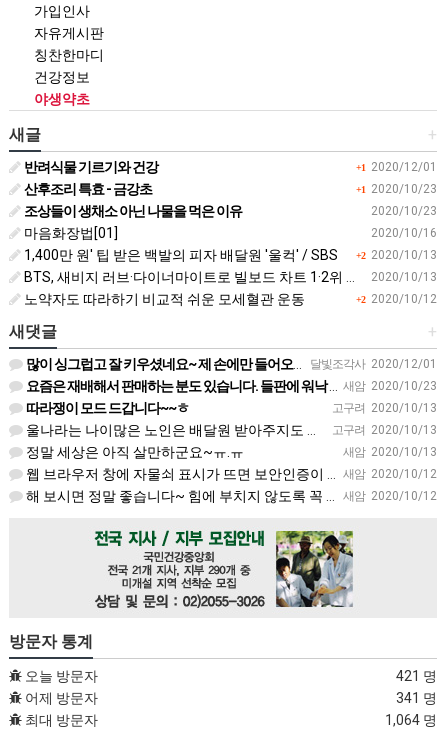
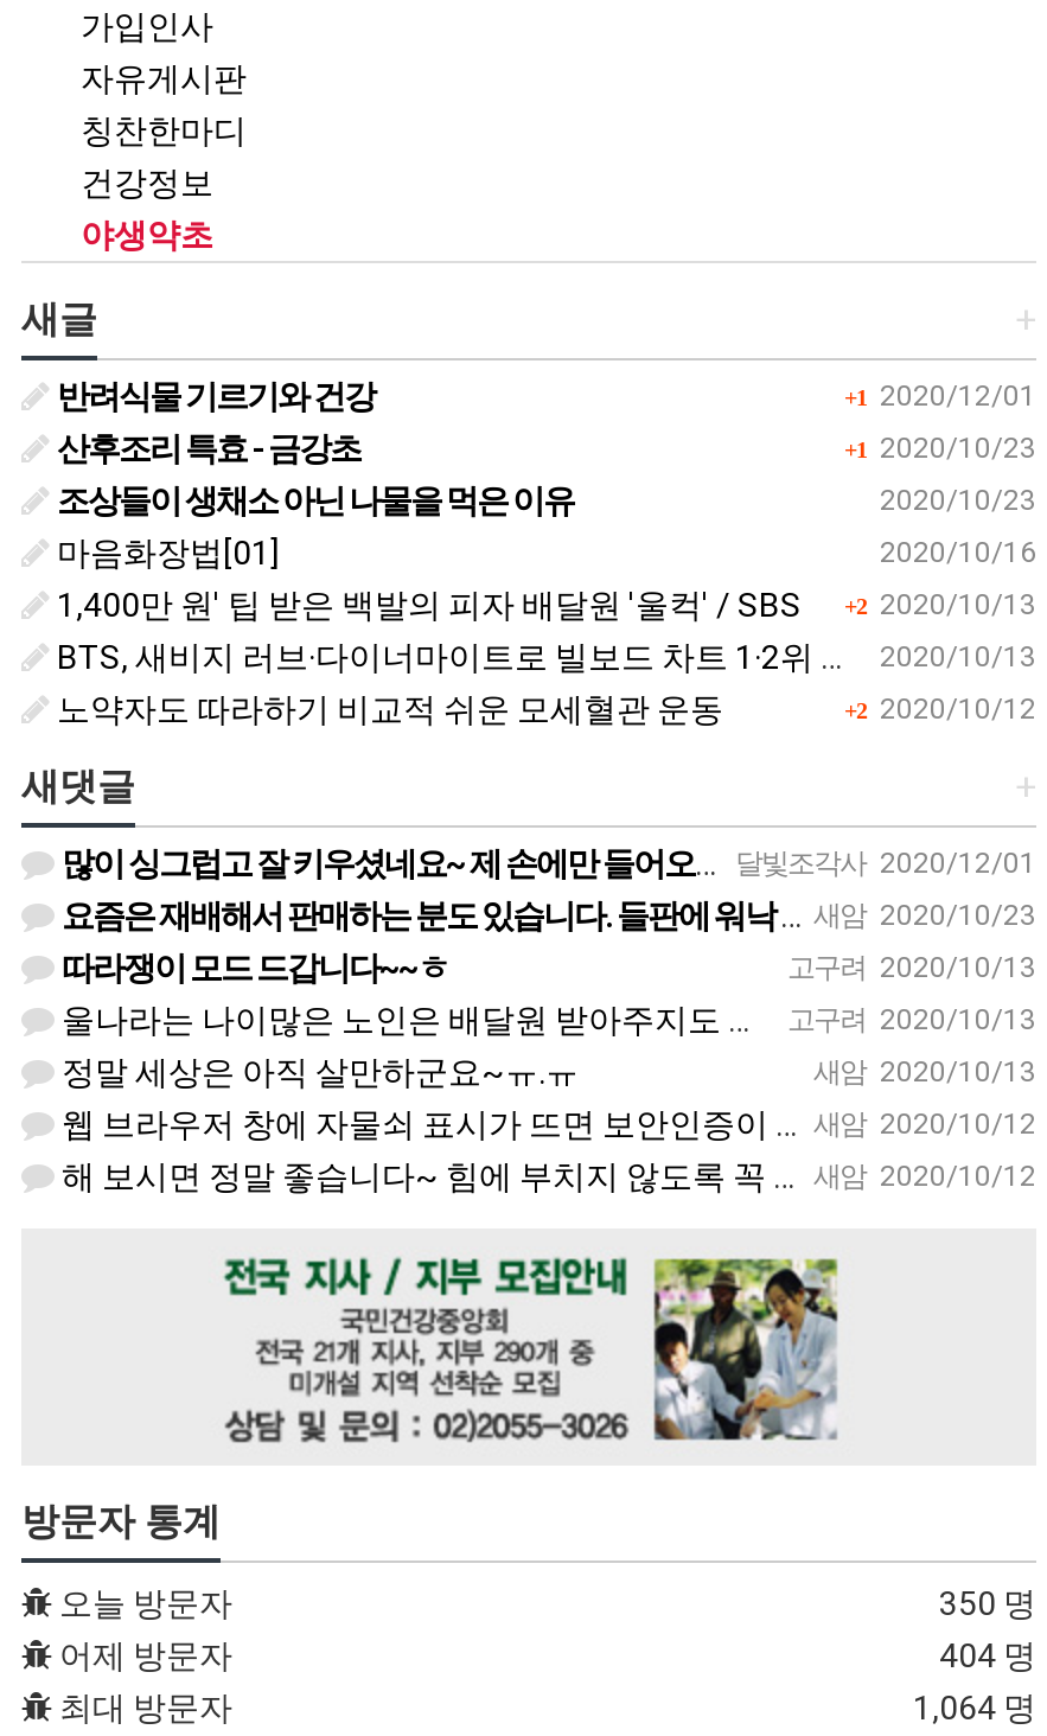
[396,668,437,684] 421 명 -> [939,1585,1036,1623] 350 명
[396,690,437,706] 341 명 -> [939,1637,1036,1675] 404 명

